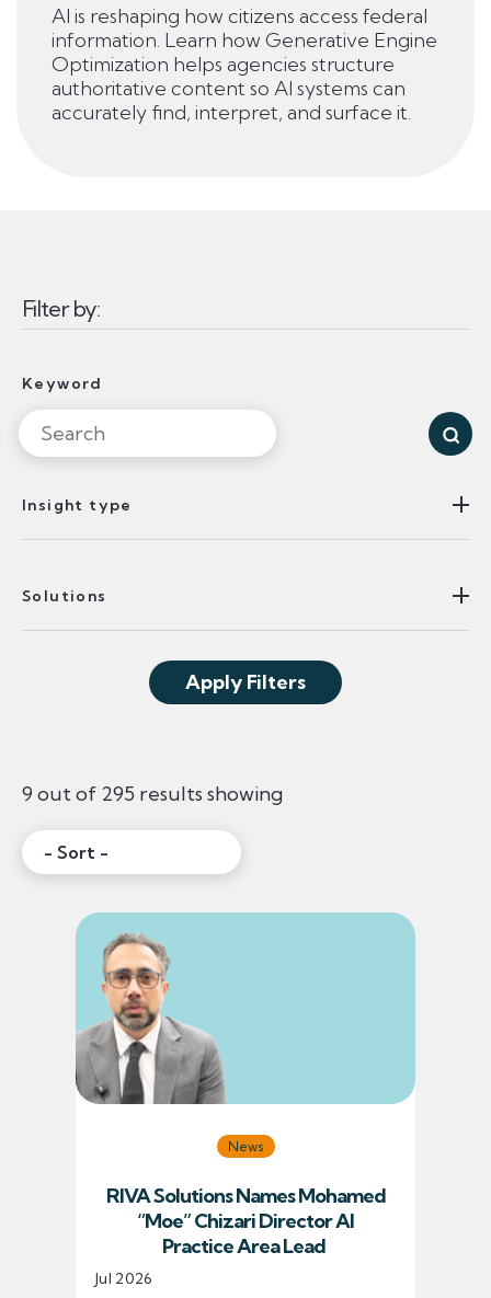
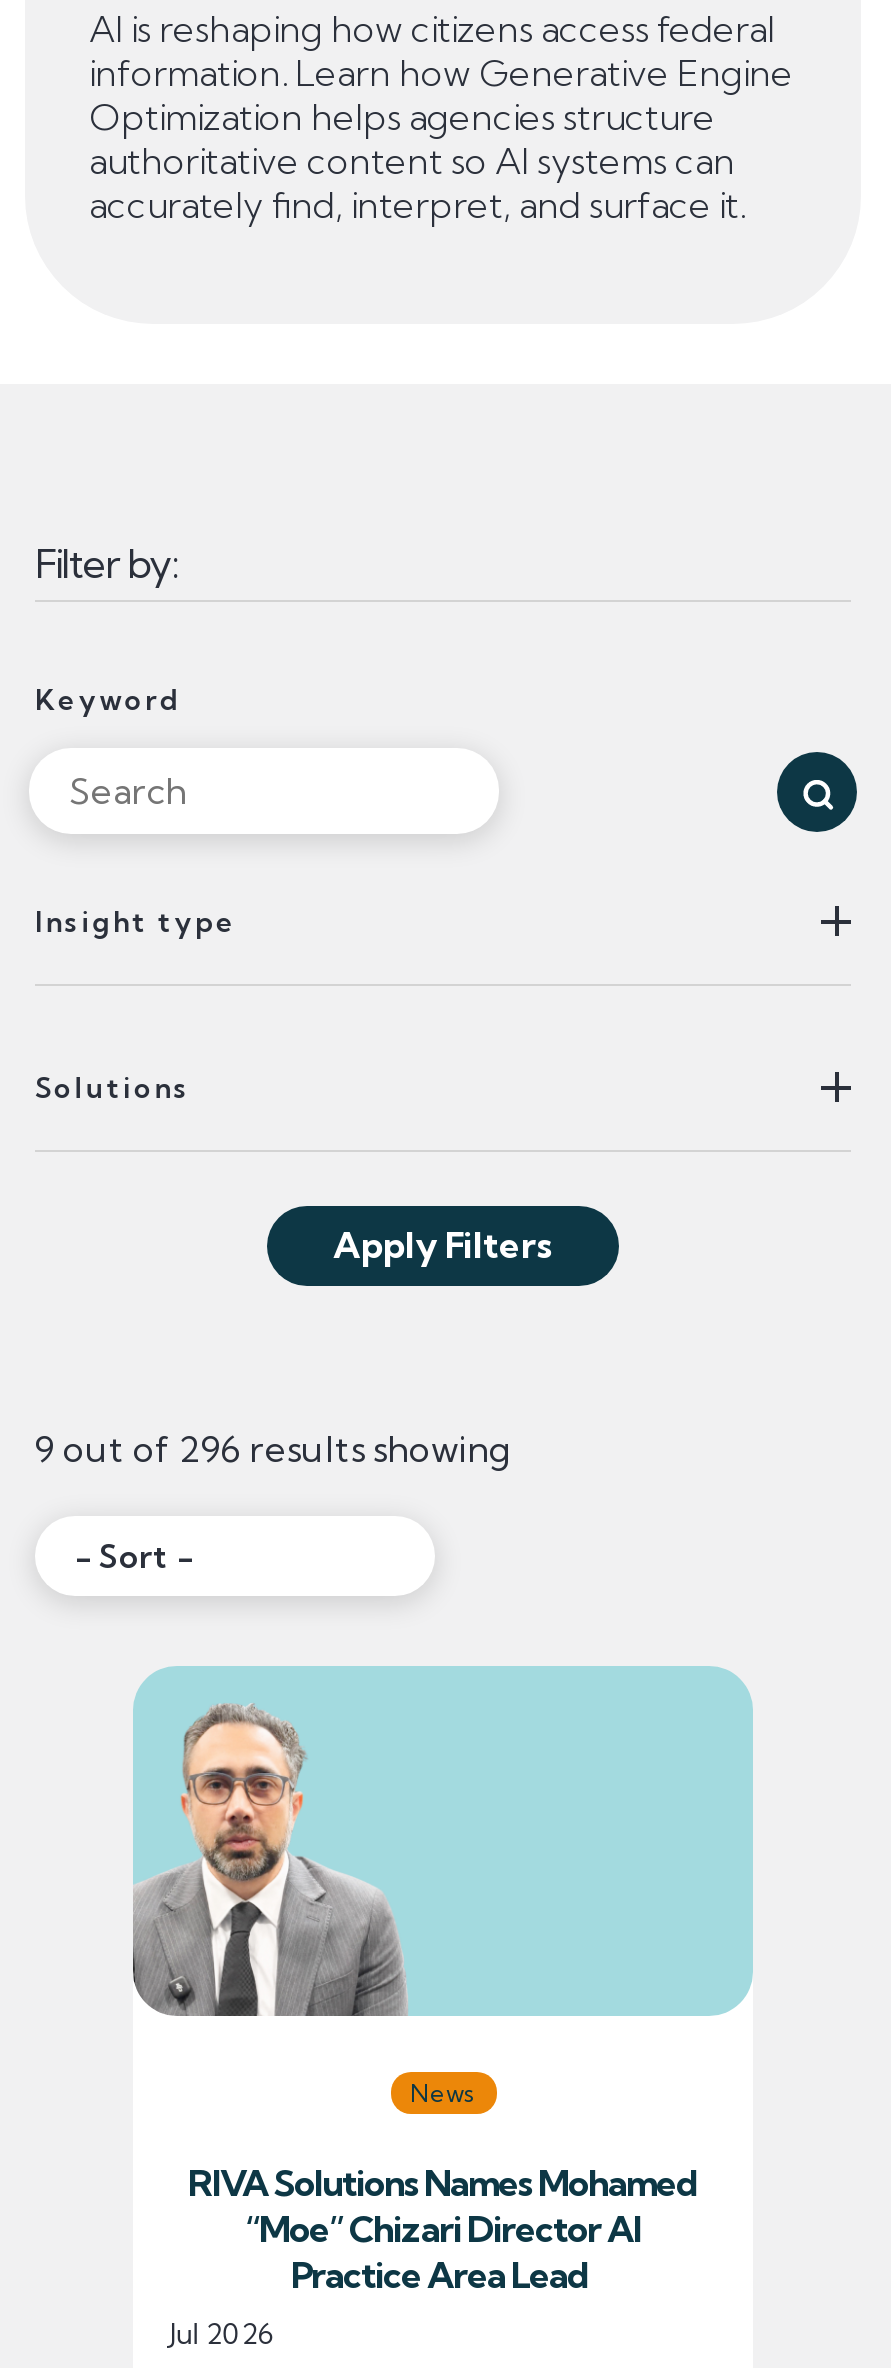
[22,781,283,806] 9 out of 295 results showing -> [35,1426,511,1472] 9 out of 296 results showing

